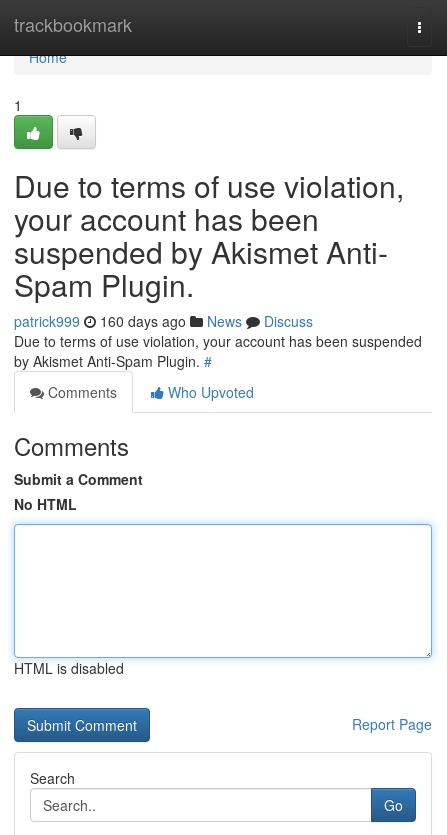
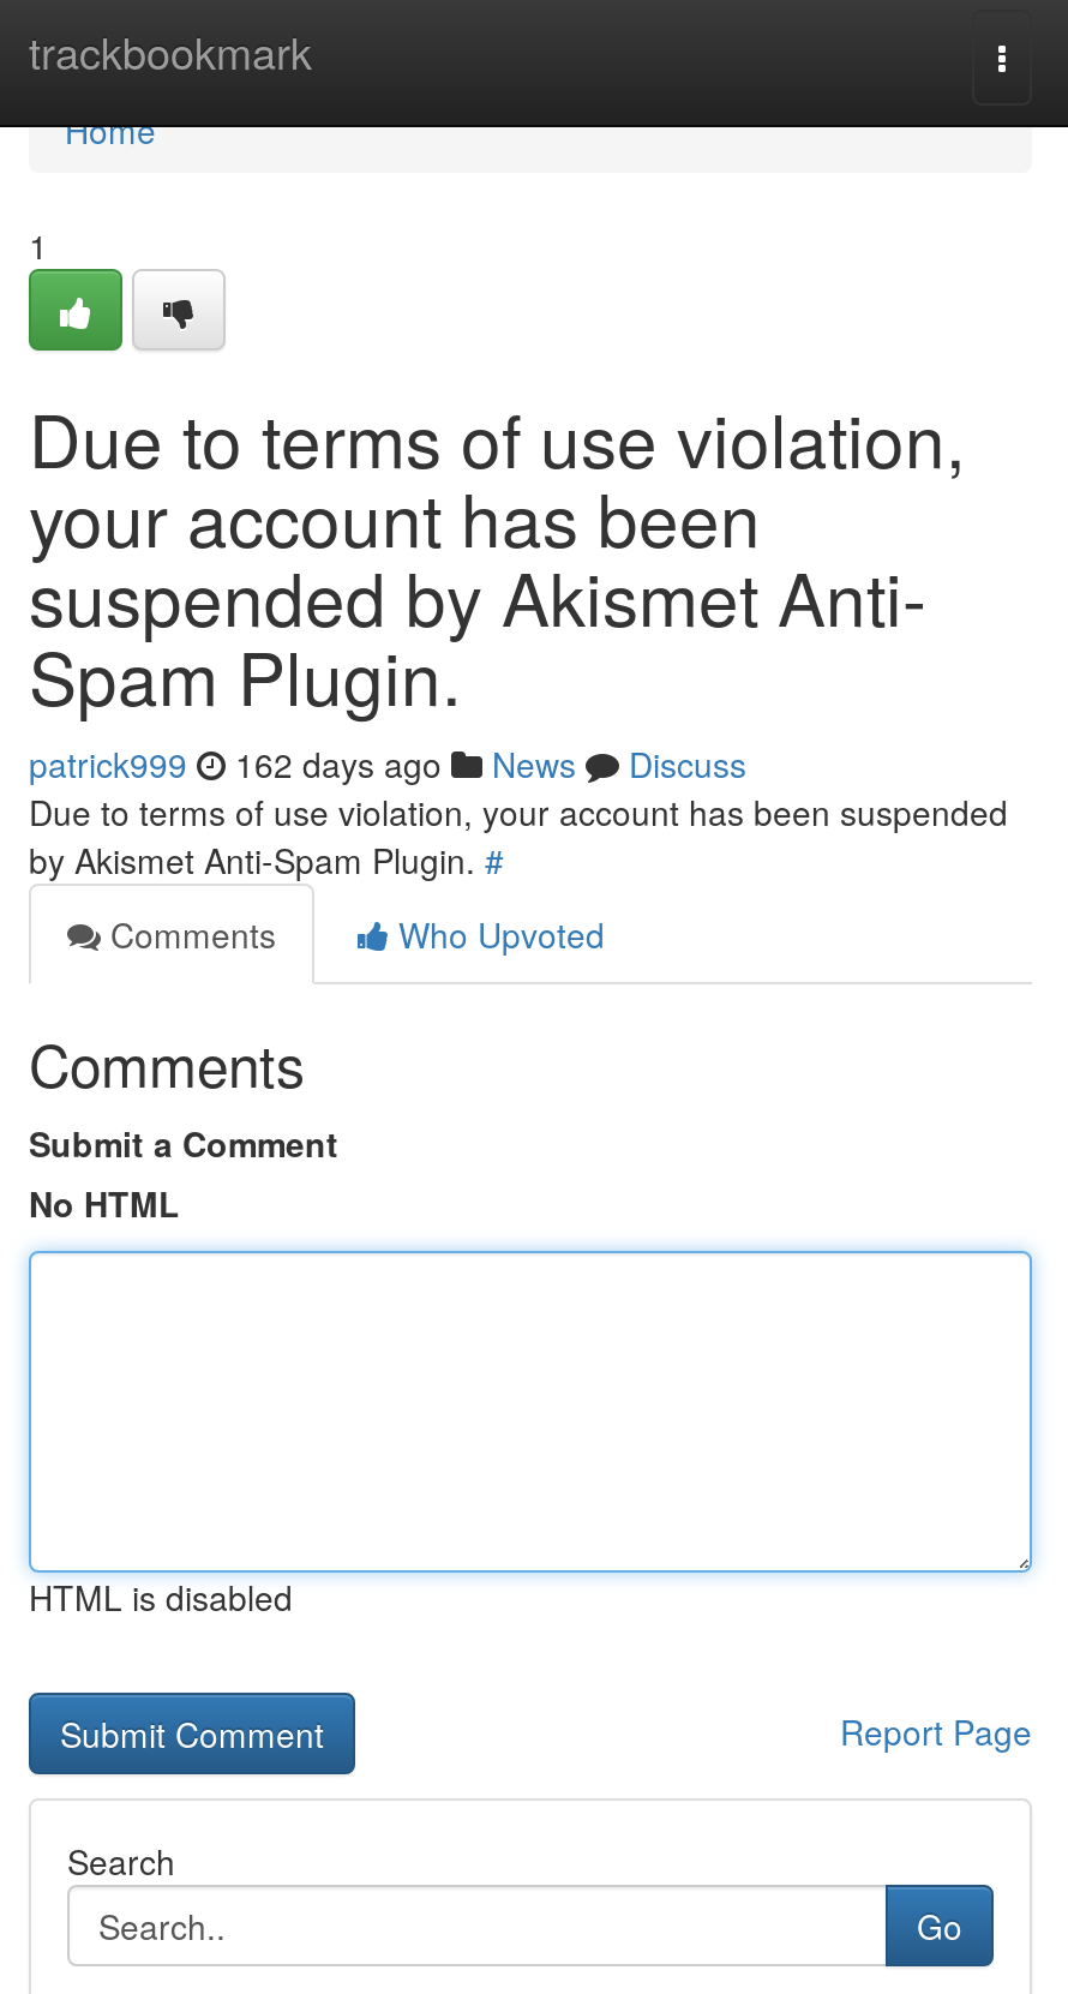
[14,311,313,331] patrick999 160 days ago News Discuss -> [29,739,746,788] patrick999 162 days ago News Discuss

